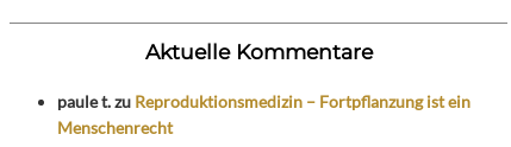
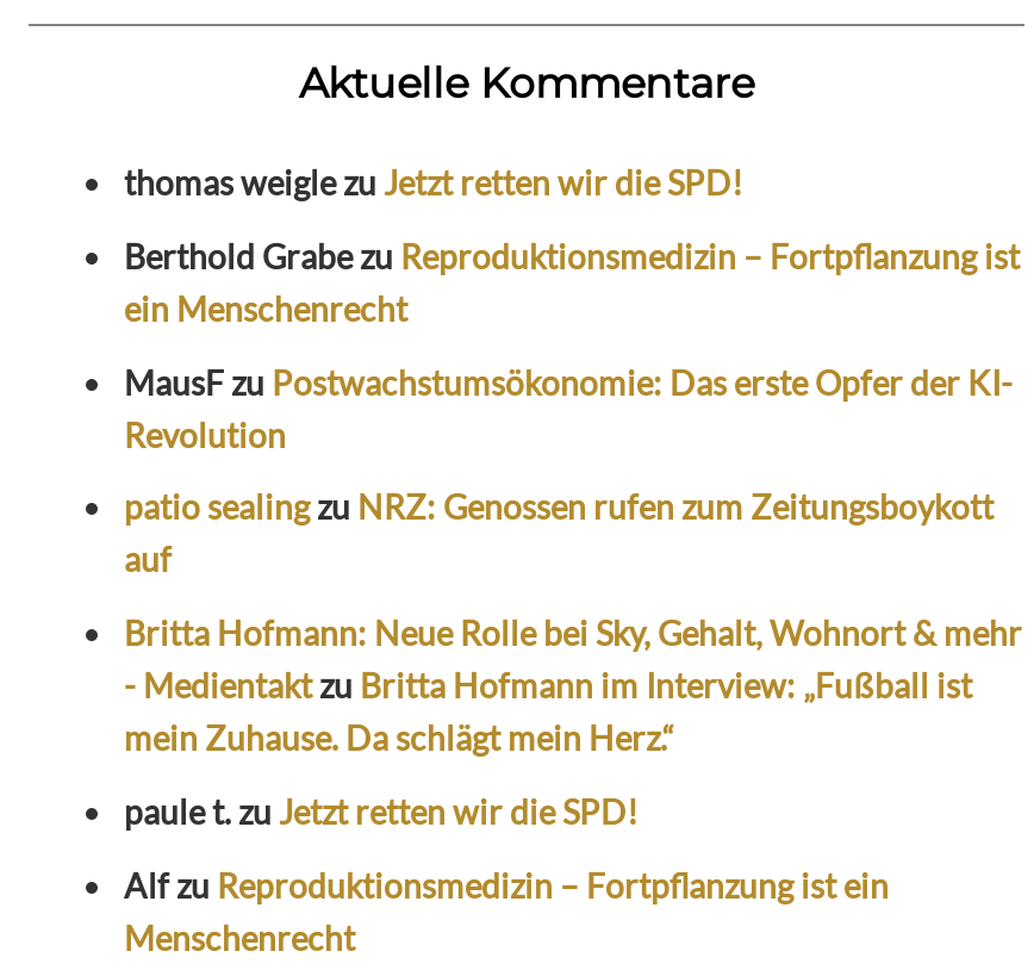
[57,91,471,111] paule t. zu Reproduktionsmedizin – Fortpflanzung ist ein -> [124,162,1022,905] thomas weigle zu Jetzt retten wir die SPD! | Berthold Grabe zu Reproduktionsmedizin – Fortpflanzung ist | ein Menschenrecht | MausF zu Postwachstumsökonomie: Das erste Opfer der KI- | Revolution | patio sealing zu NRZ: Genossen rufen zum Zeitungsboykott | auf | Britta Hofmann: Neue Rolle bei Sky, Gehalt, Wohnort & mehr | - Medientakt zu Britta Hofmann im Interview: „Fußball ist | mein Zuhause. Da schlägt mein Herz.“ | paule t. zu Jetzt retten wir die SPD! | Alf zu Reproduktionsmedizin – Fortpflanzung ist ein

